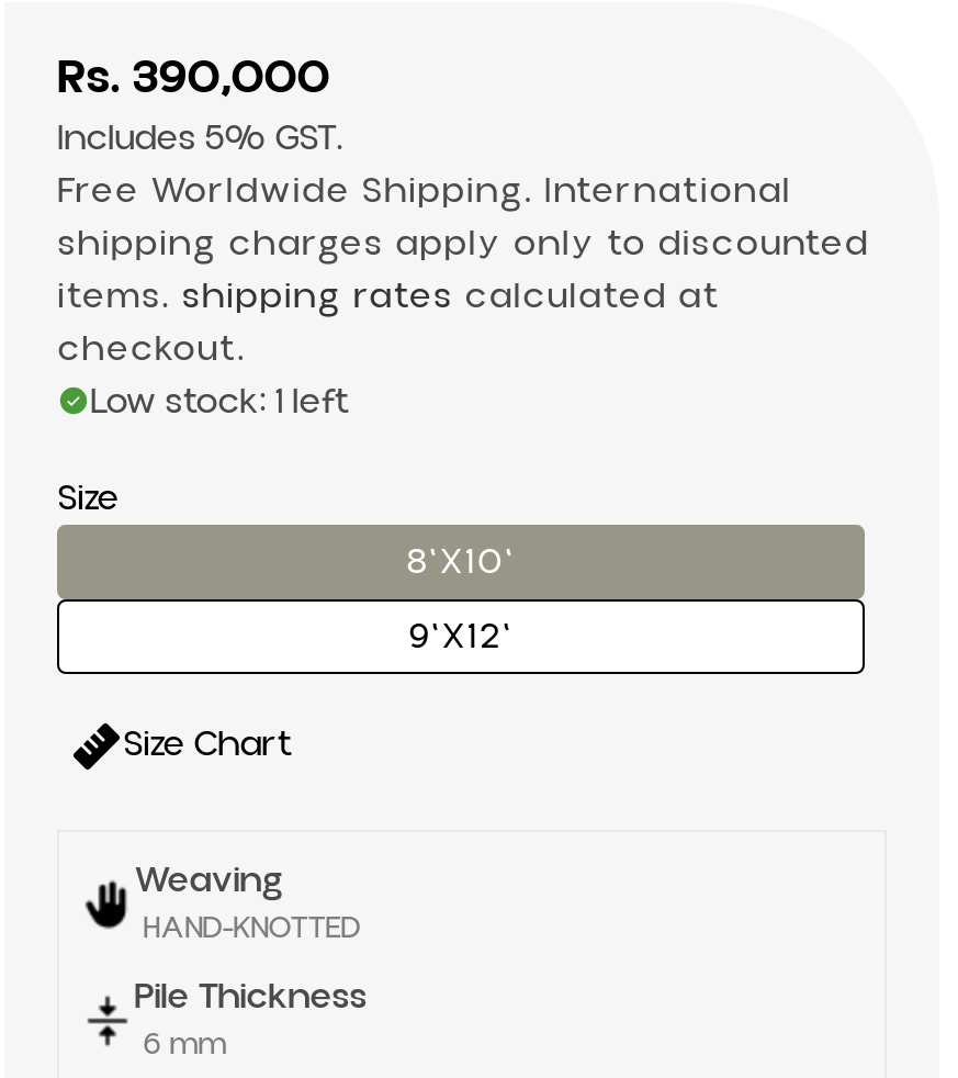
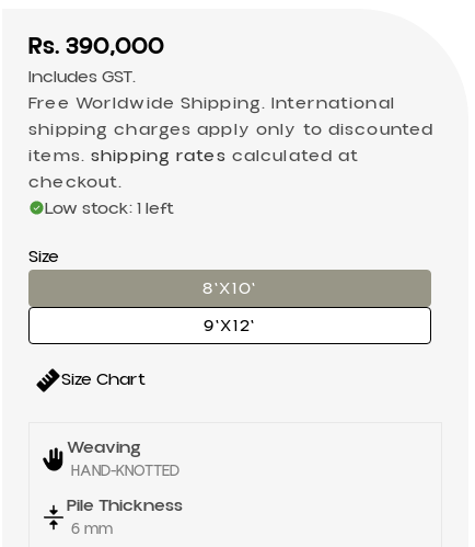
[58,113,343,162] Includes 5% GST. -> [29,64,136,88] Includes GST.

